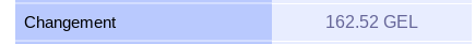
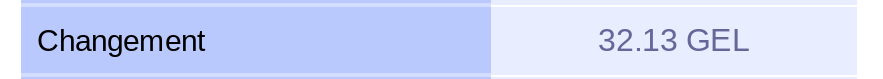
[325,13,418,31] 162.52 GEL -> [598,23,750,57] 32.13 GEL

